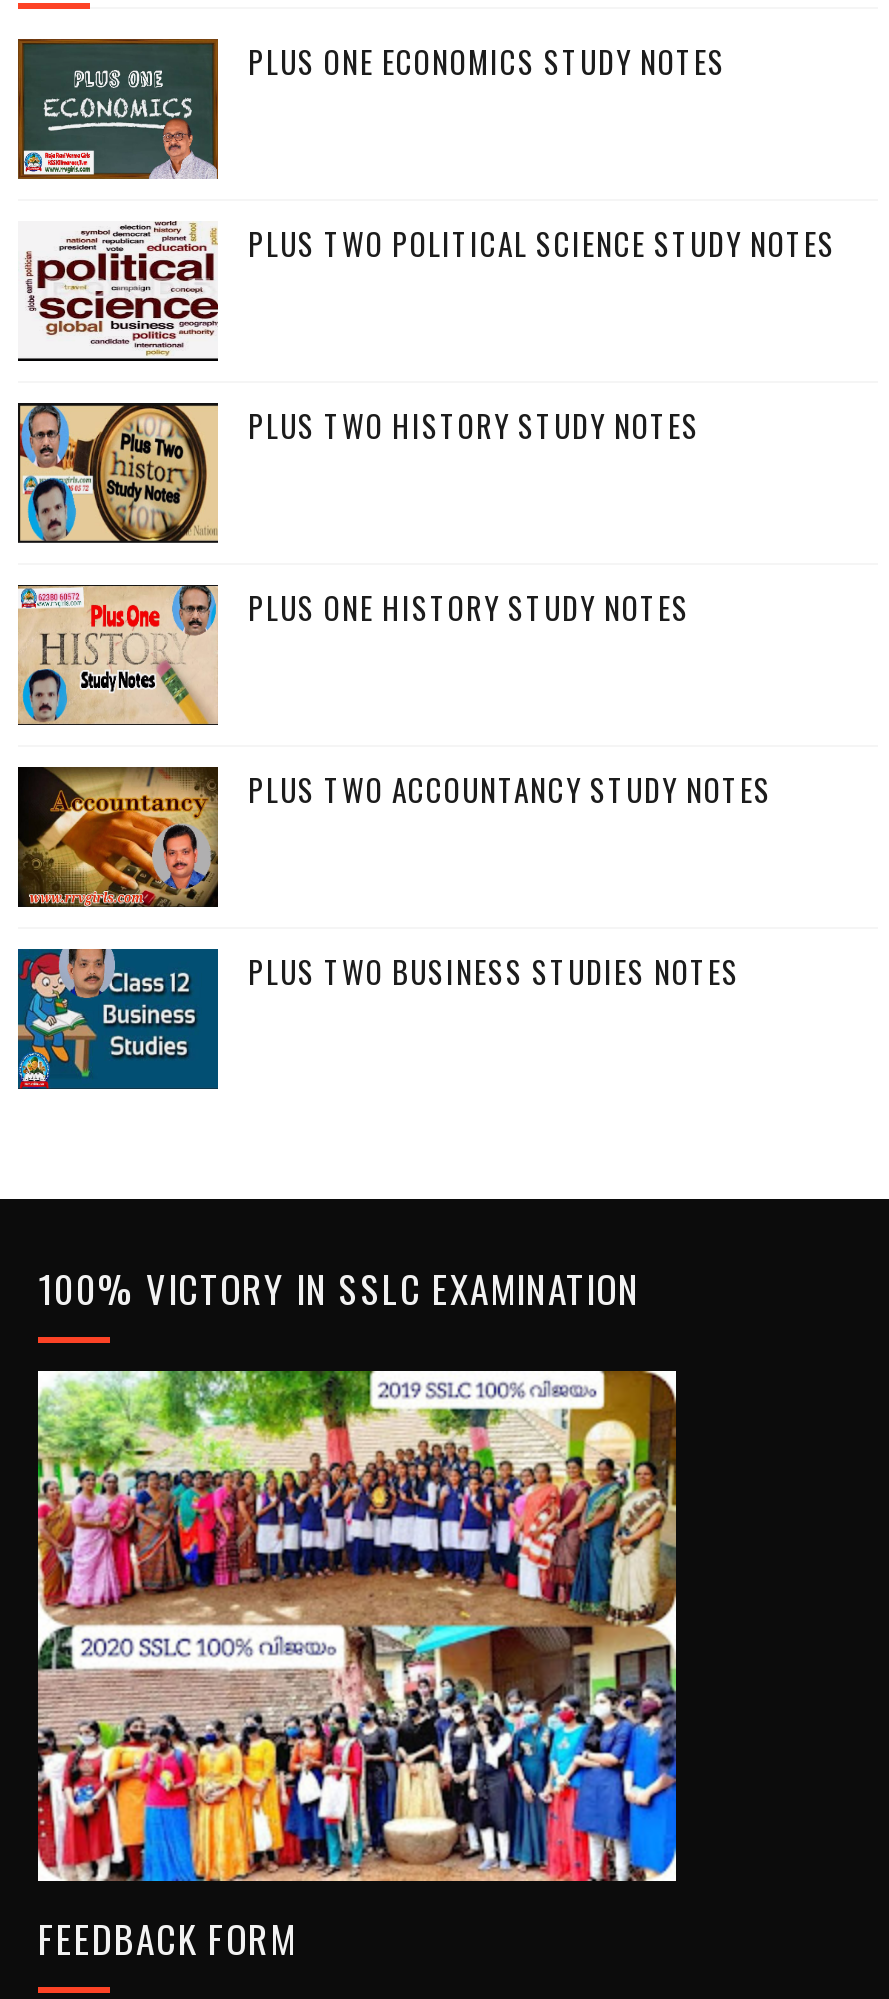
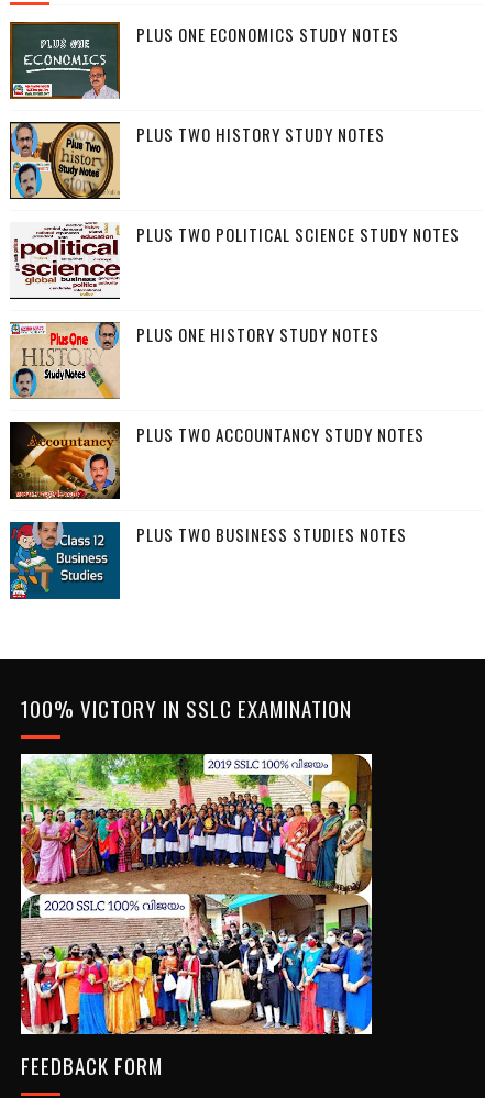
moved [18,220,836,361] -> [10,222,460,299]: [image] | PLUS TWO POLITICAL SCIENCE STUDY NOTES
moved [16,402,700,545] -> [9,122,385,200]: [image] | PLUS TWO HISTORY STUDY NOTES

